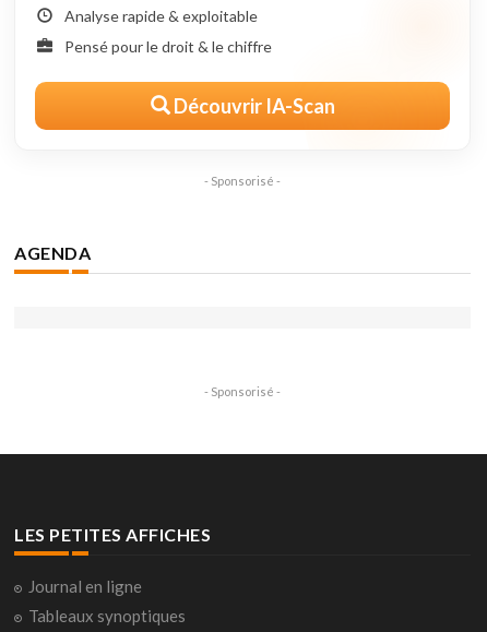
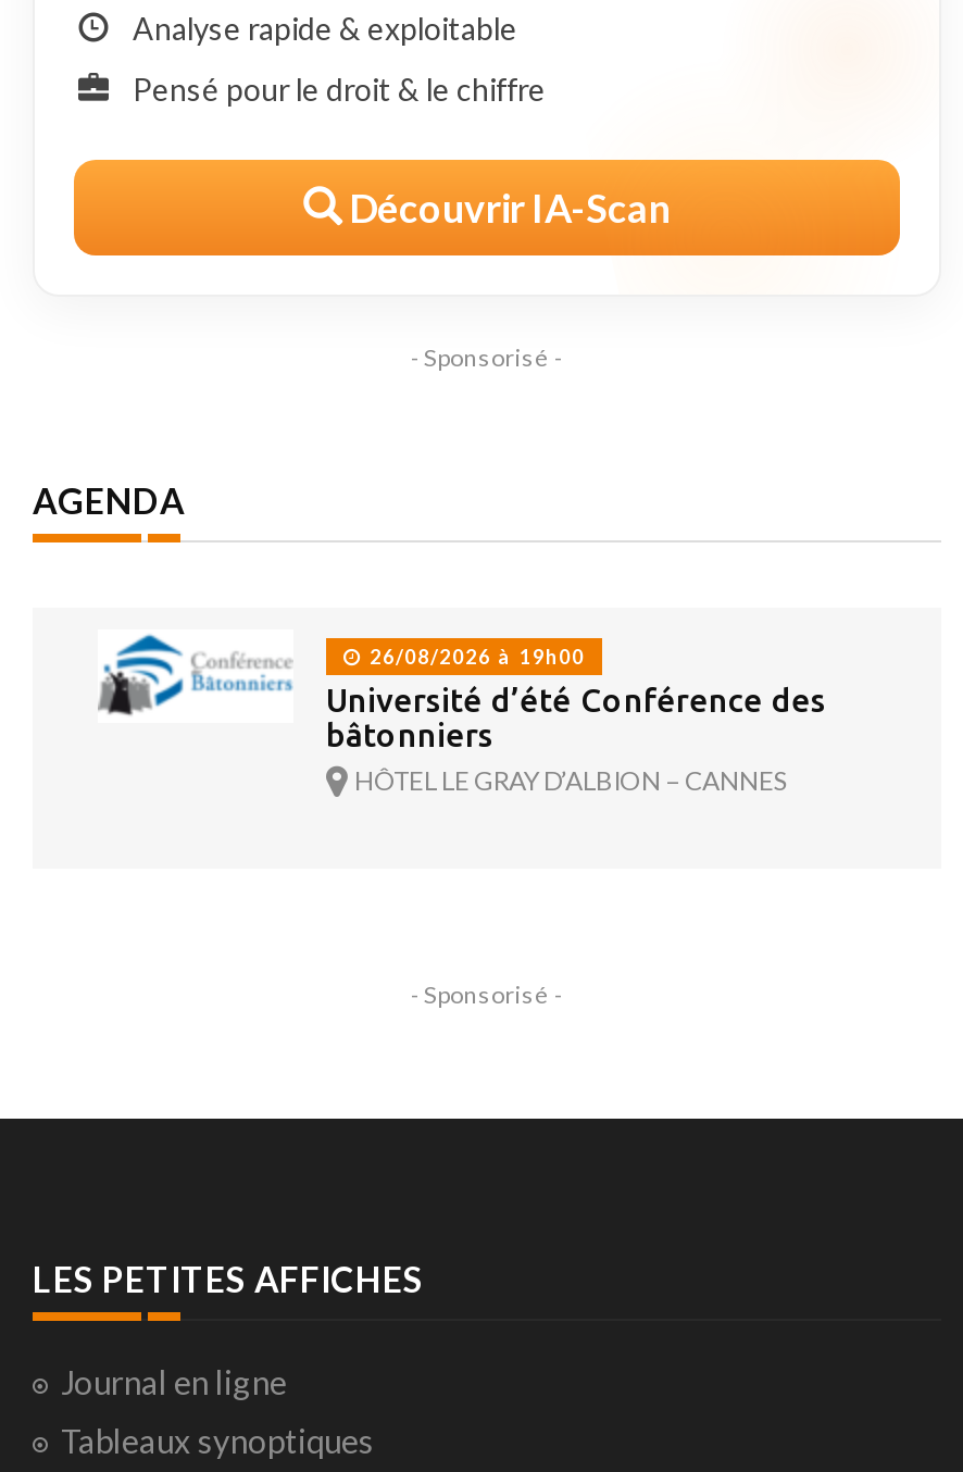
none -> [98,634,826,797] [image] | 26/08/2026 à 19h00 | Université d’été Conférence des | bâtonniers | HÔTEL LE GRAY D’ALBION – CANNES

